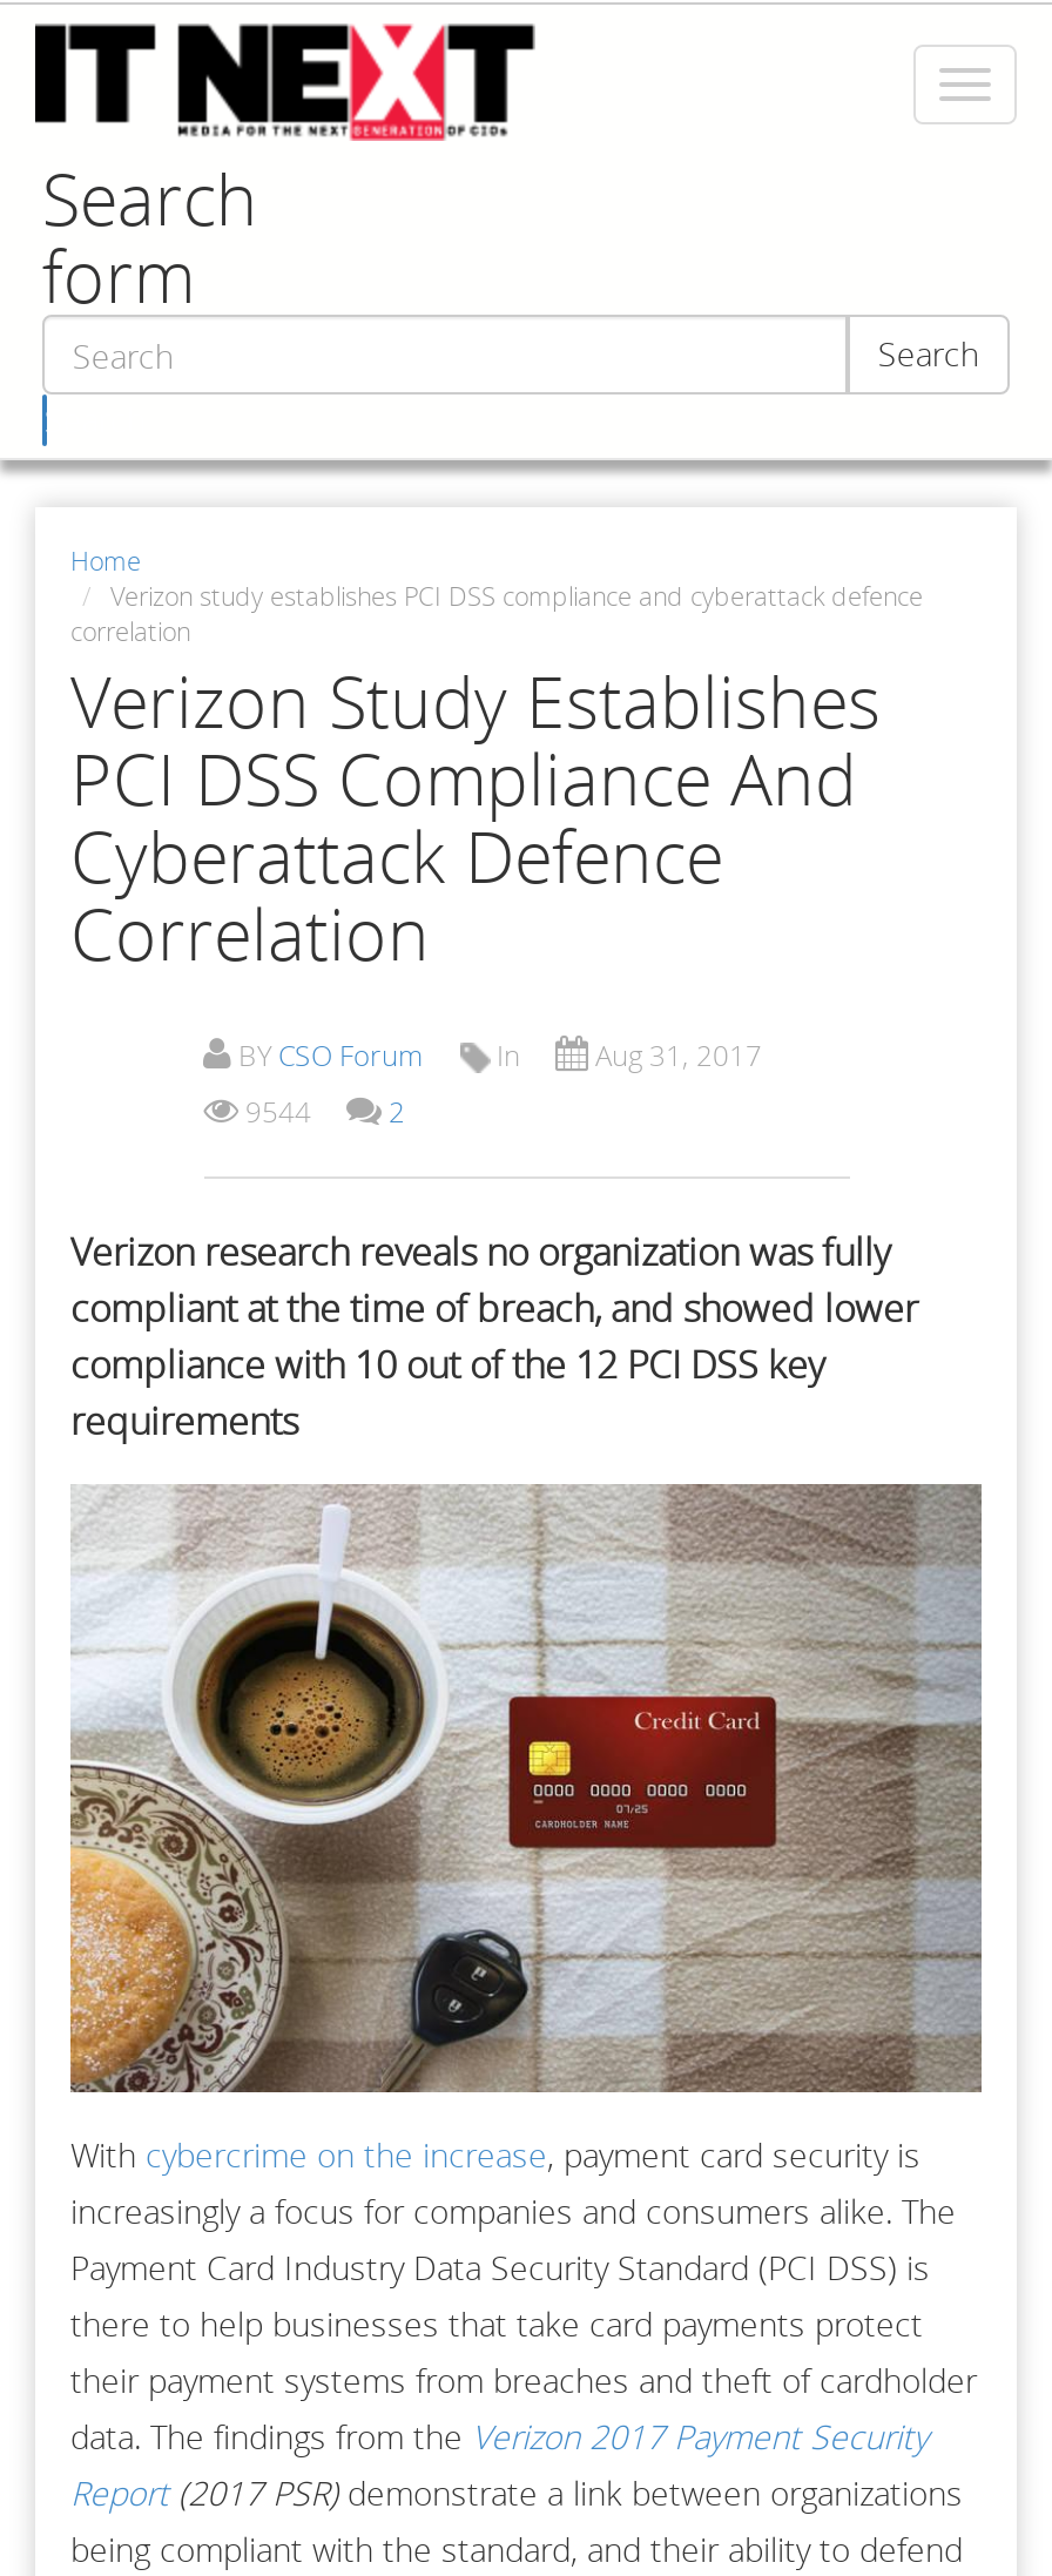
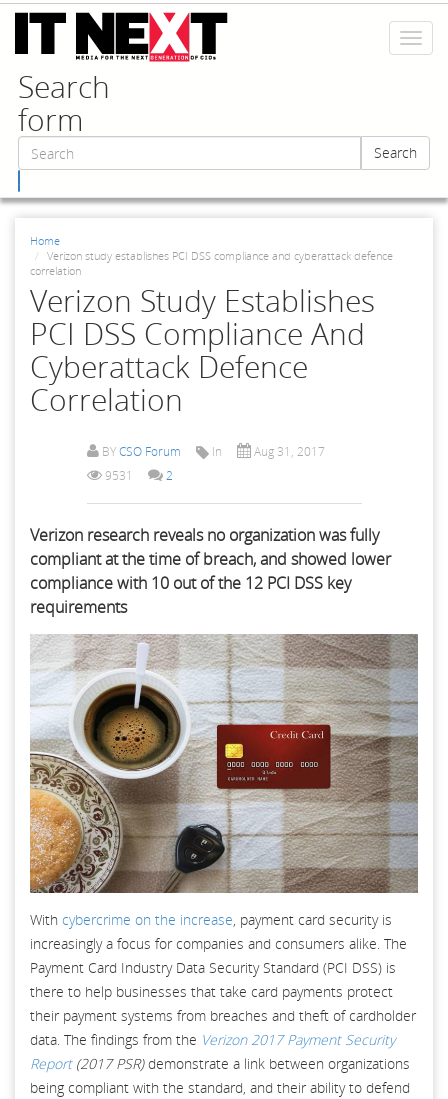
[238,1092,405,1132] 9544 2 -> [101,467,172,484] 9531 2

